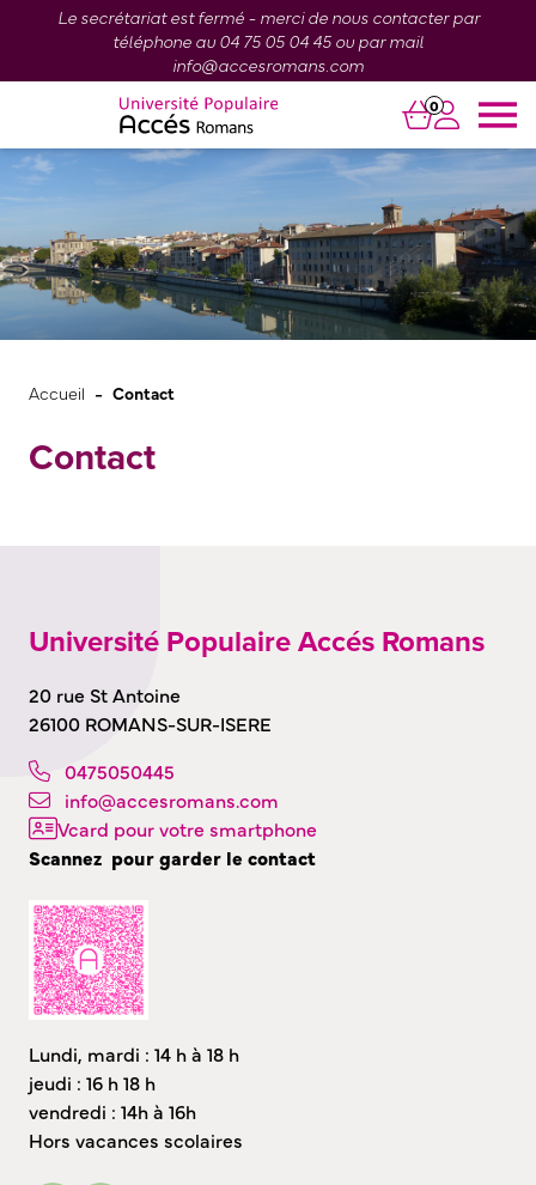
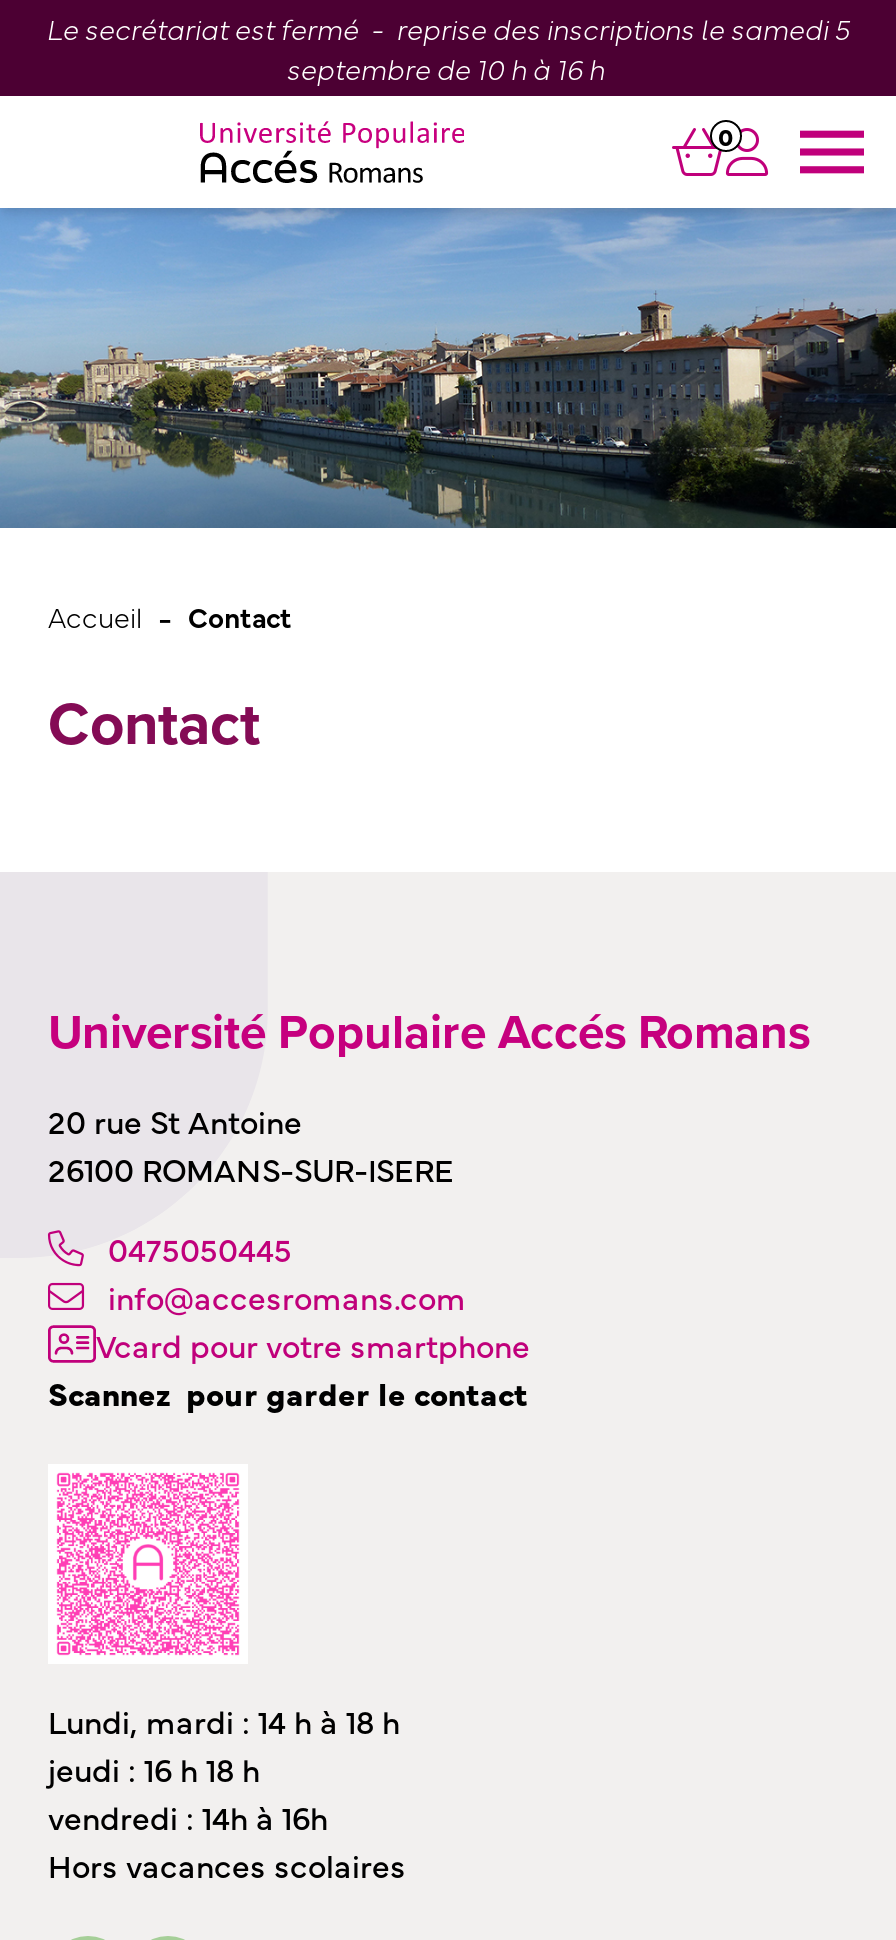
[57,5,479,75] Le secrétariat est fermé - merci de nous contacter par | téléphone au 04 75 05 04 45 ou par mail | info@accesromans.com -> [46,8,850,86] Le secrétariat est fermé - reprise des inscriptions le samedi 5 | septembre de 10 h à 16 h

